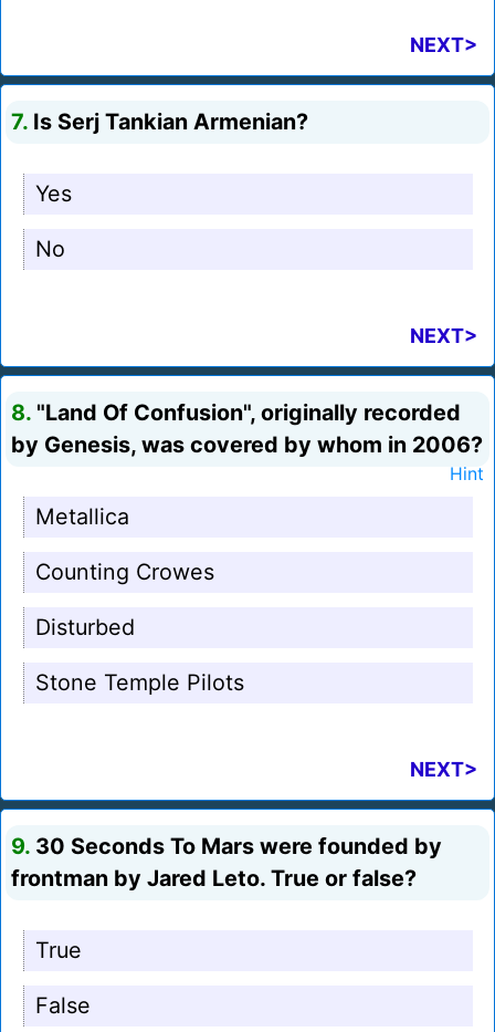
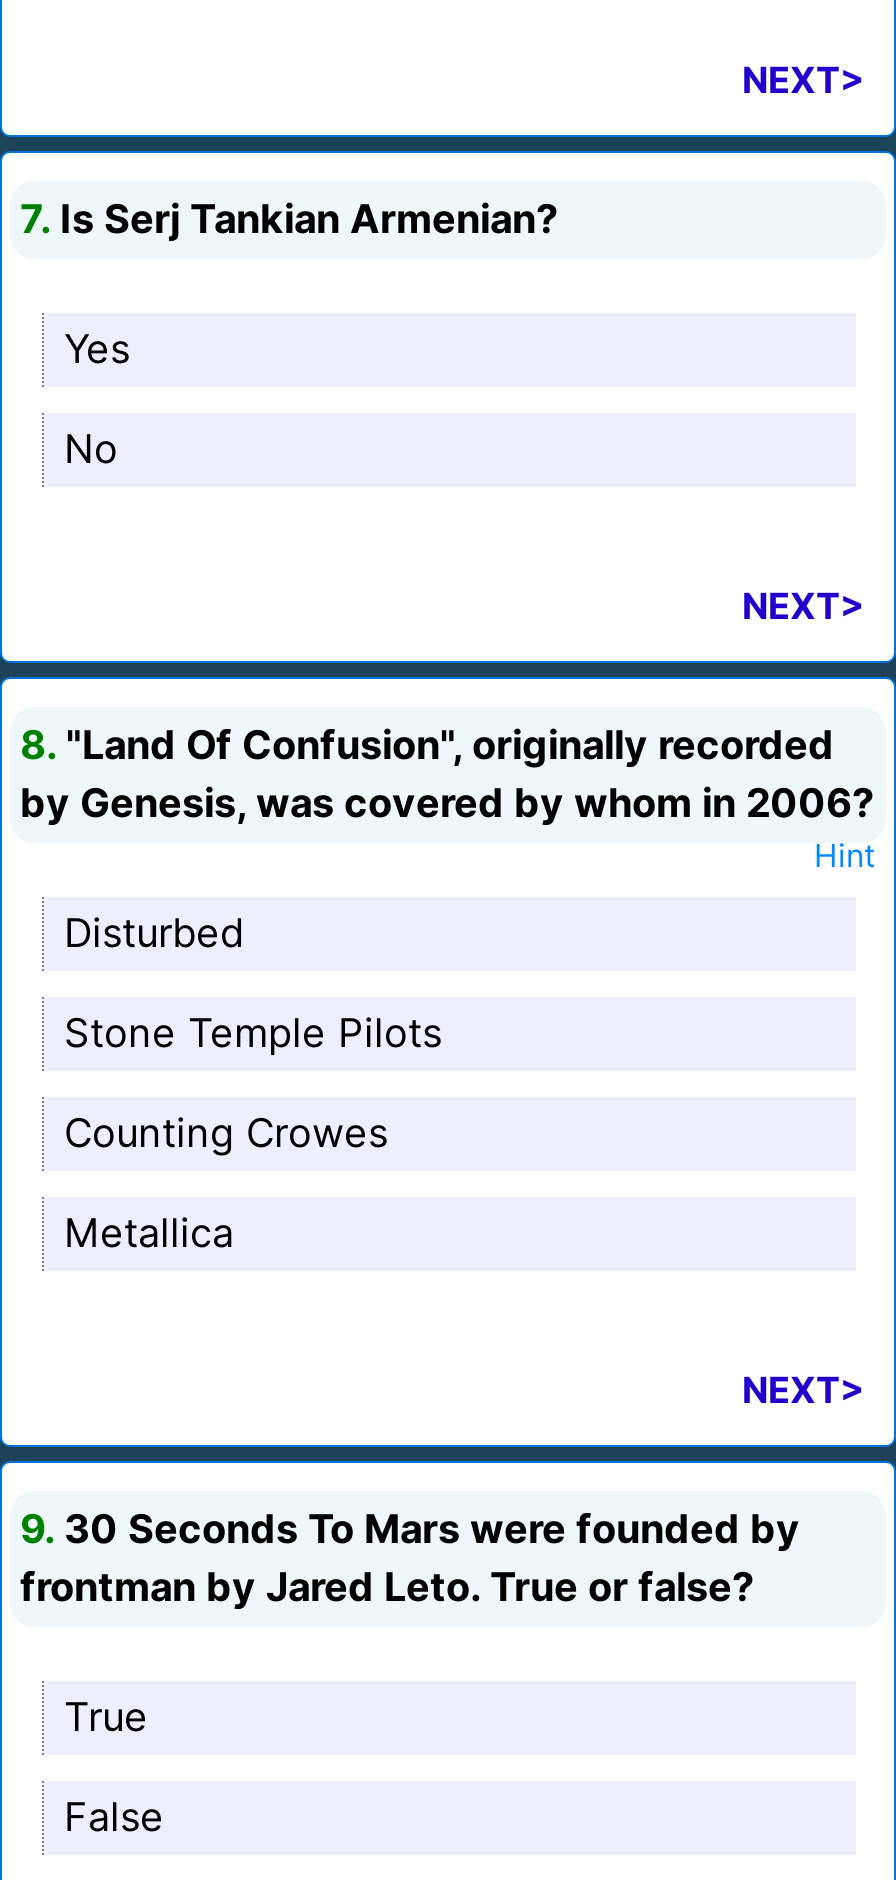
moved [35,503,214,585] -> [64,1109,388,1257]: Metallica | Counting Crowes
moved [35,614,244,696] -> [64,909,442,1057]: Disturbed | Stone Temple Pilots

